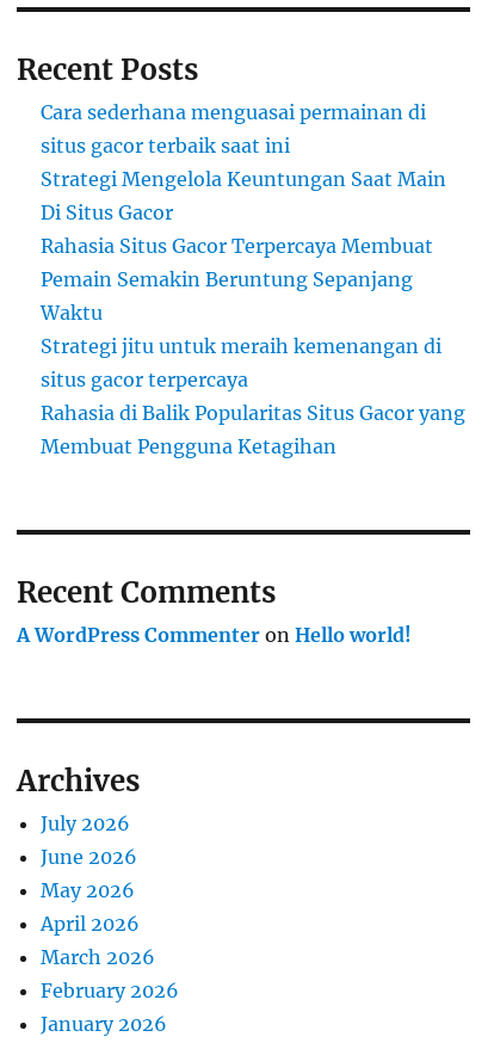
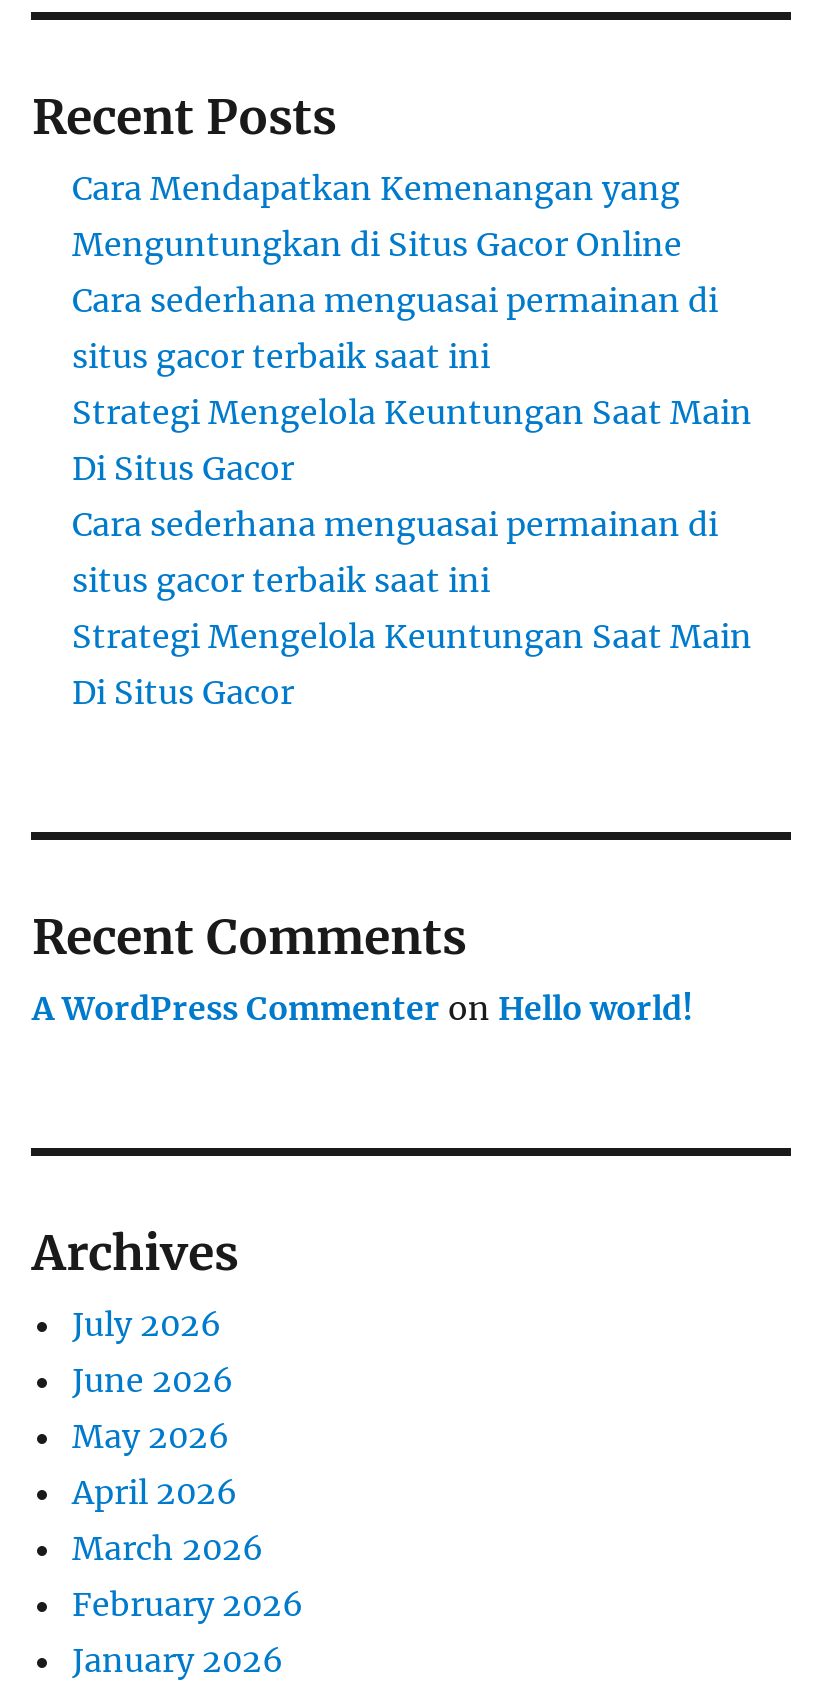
none -> [72,168,682,264] Cara Mendapatkan Kemenangan yang | Menguntungkan di Situs Gacor Online
moved [41,100,447,224] -> [72,280,752,488]: Cara sederhana menguasai permainan di | situs gacor terbaik saat ini | Strategi Mengelola Keuntungan Saat Main | Di Situs Gacor
[41,234,466,458] Rahasia Situs Gacor Terpercaya Membuat | Pemain Semakin Beruntung Sepanjang | Waktu | Strategi jitu untuk meraih kemenangan di | situs gacor terpercaya | Rahasia di Balik Popularitas Situs Gacor yang | Membuat Pengguna Ketagihan -> [72,504,752,712] Cara sederhana menguasai permainan di | situs gacor terbaik saat ini | Strategi Mengelola Keuntungan Saat Main | Di Situs Gacor

